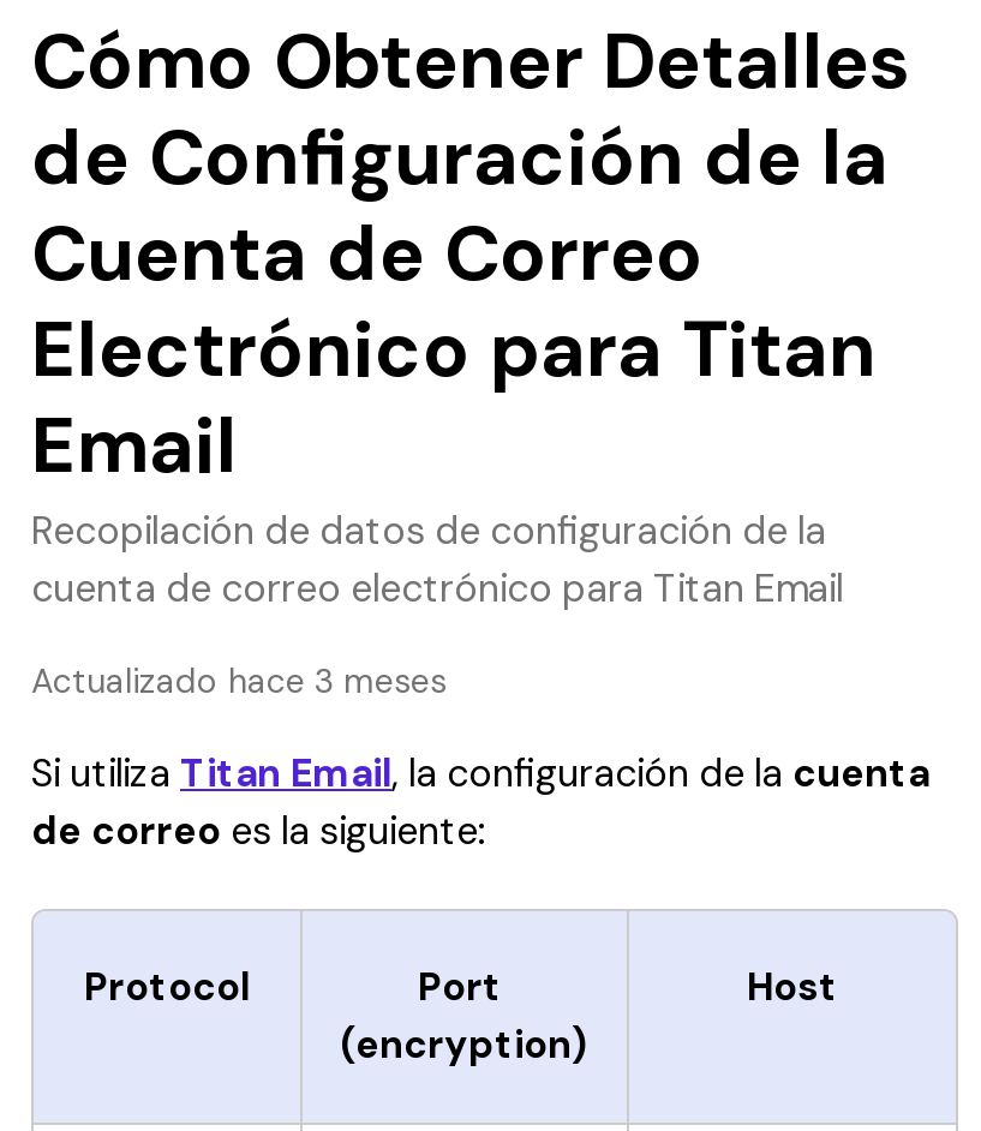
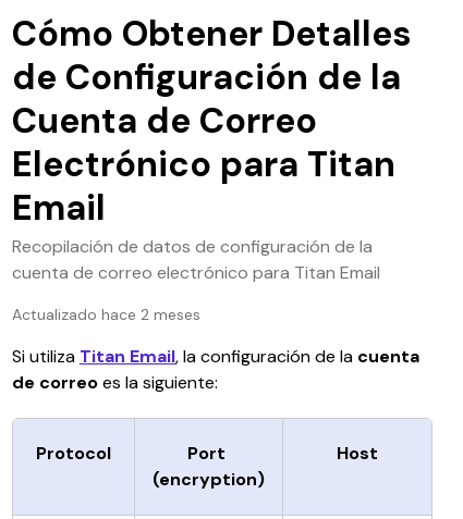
[31,659,447,702] Actualizado hace 3 meses -> [12,305,200,324] Actualizado hace 2 meses

